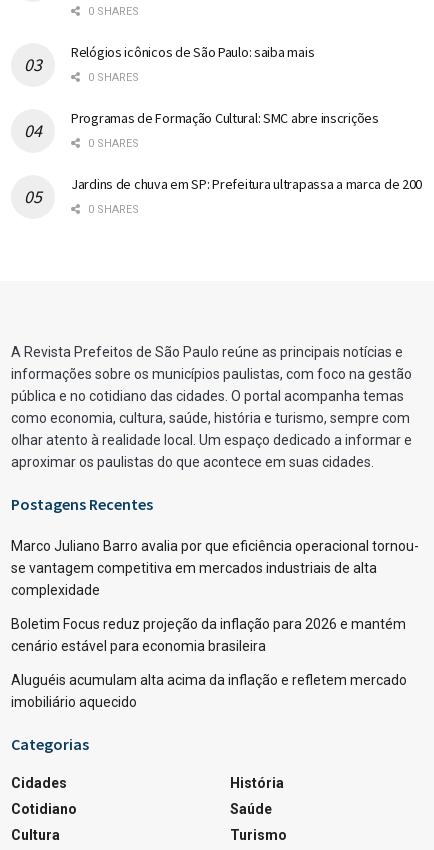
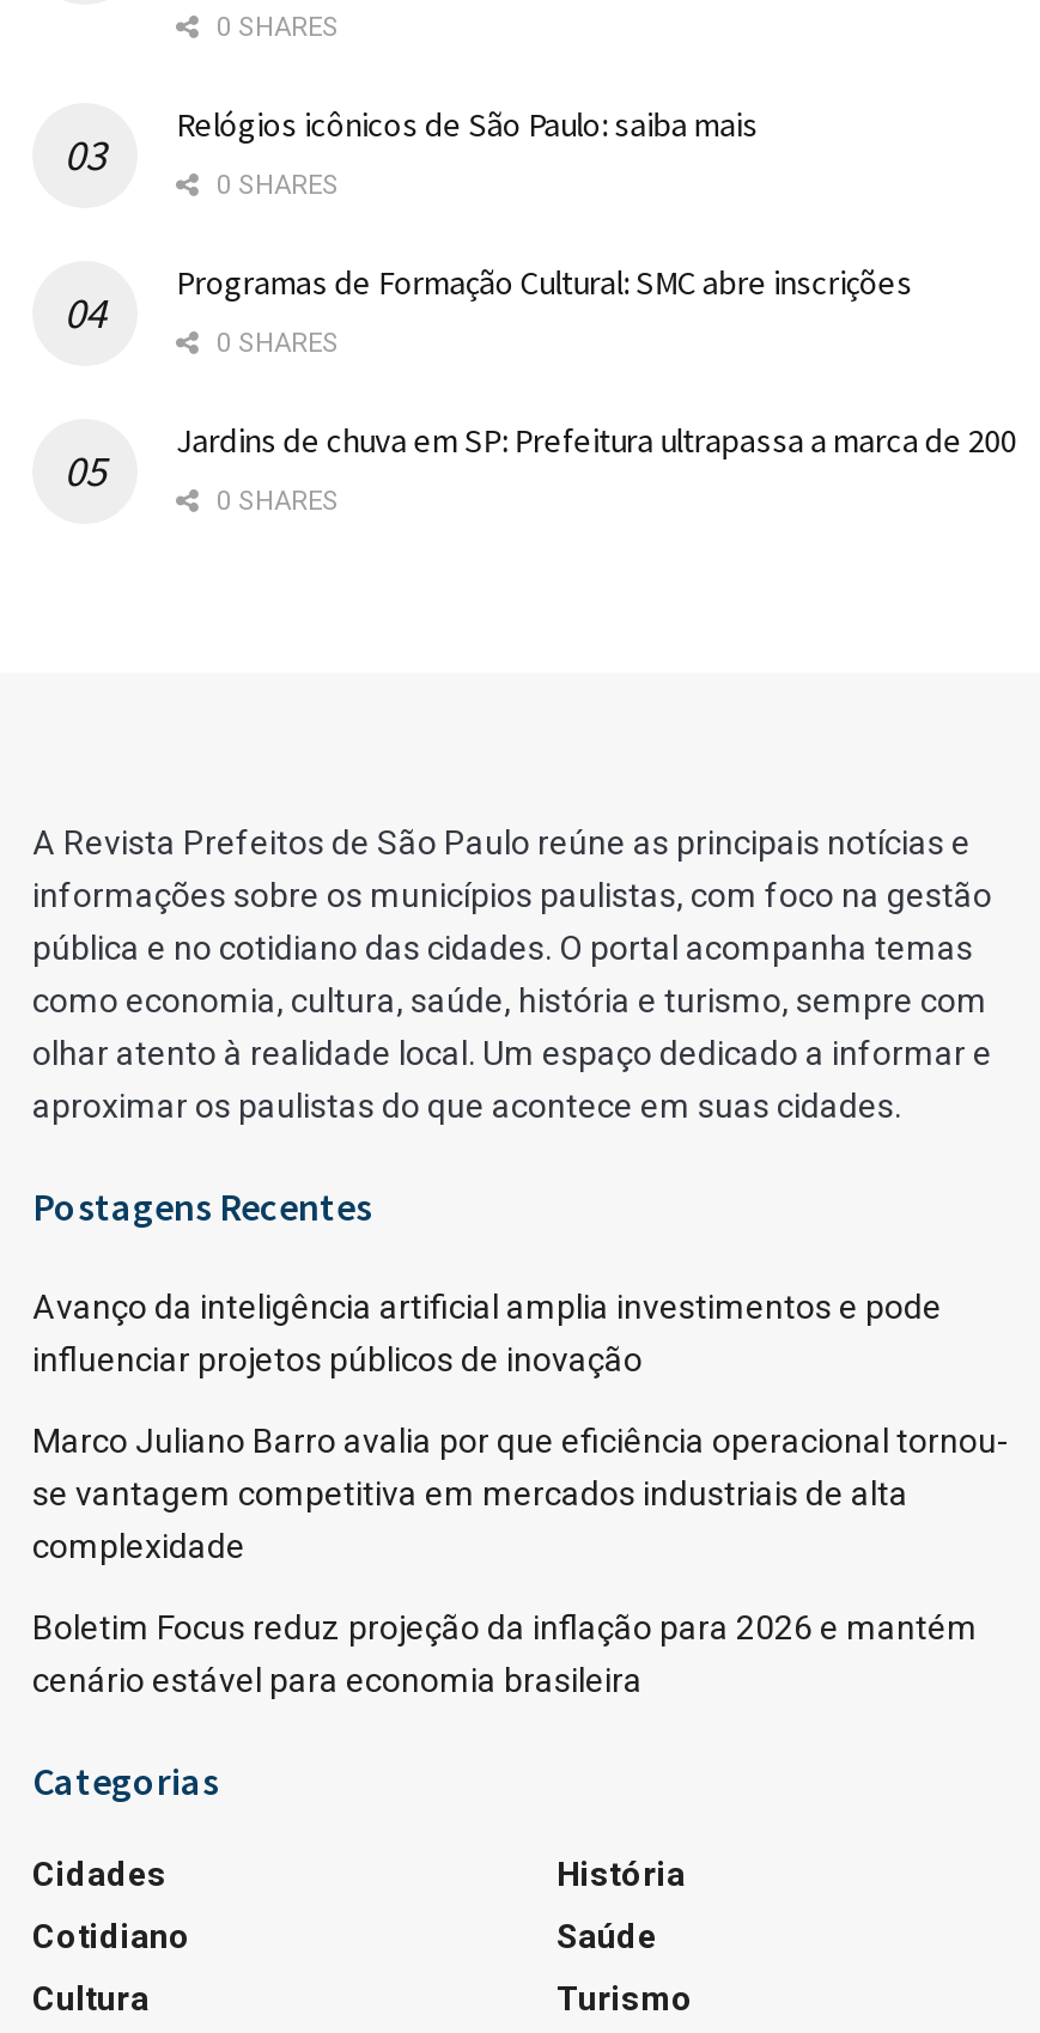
none -> [32,1287,942,1378] Avanço da inteligência artificial amplia investimentos e pode | influenciar projetos públicos de inovação
moved [11,538,419,654] -> [32,1421,1009,1699]: Marco Juliano Barro avalia por que eficiência operacional tornou- | se vantagem competitiva em mercados industriais de alta | complexidade | Boletim Focus reduz projeção da inflação para 2026 e mantém | cenário estável para economia brasileira
[11,672,407,710] Aluguéis acumulam alta acima da inflação e refletem mercado | imobiliário aquecido -> none

